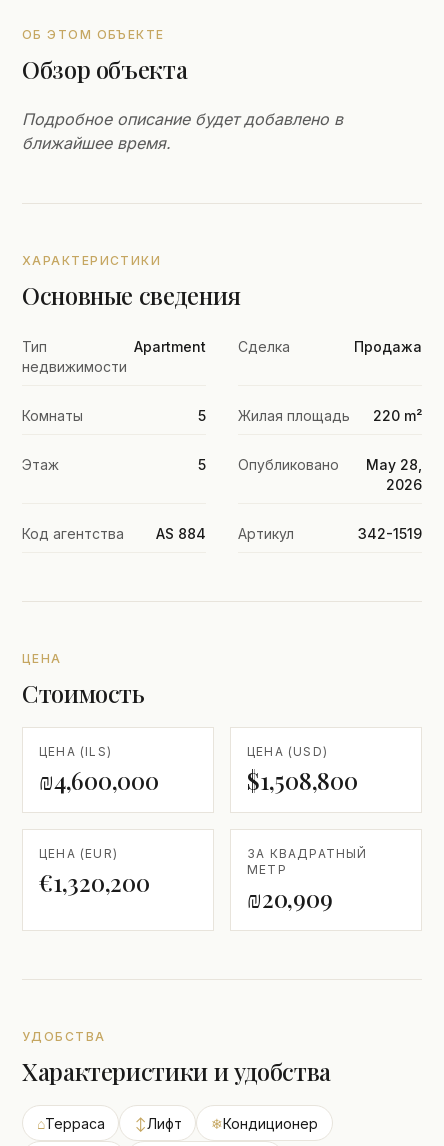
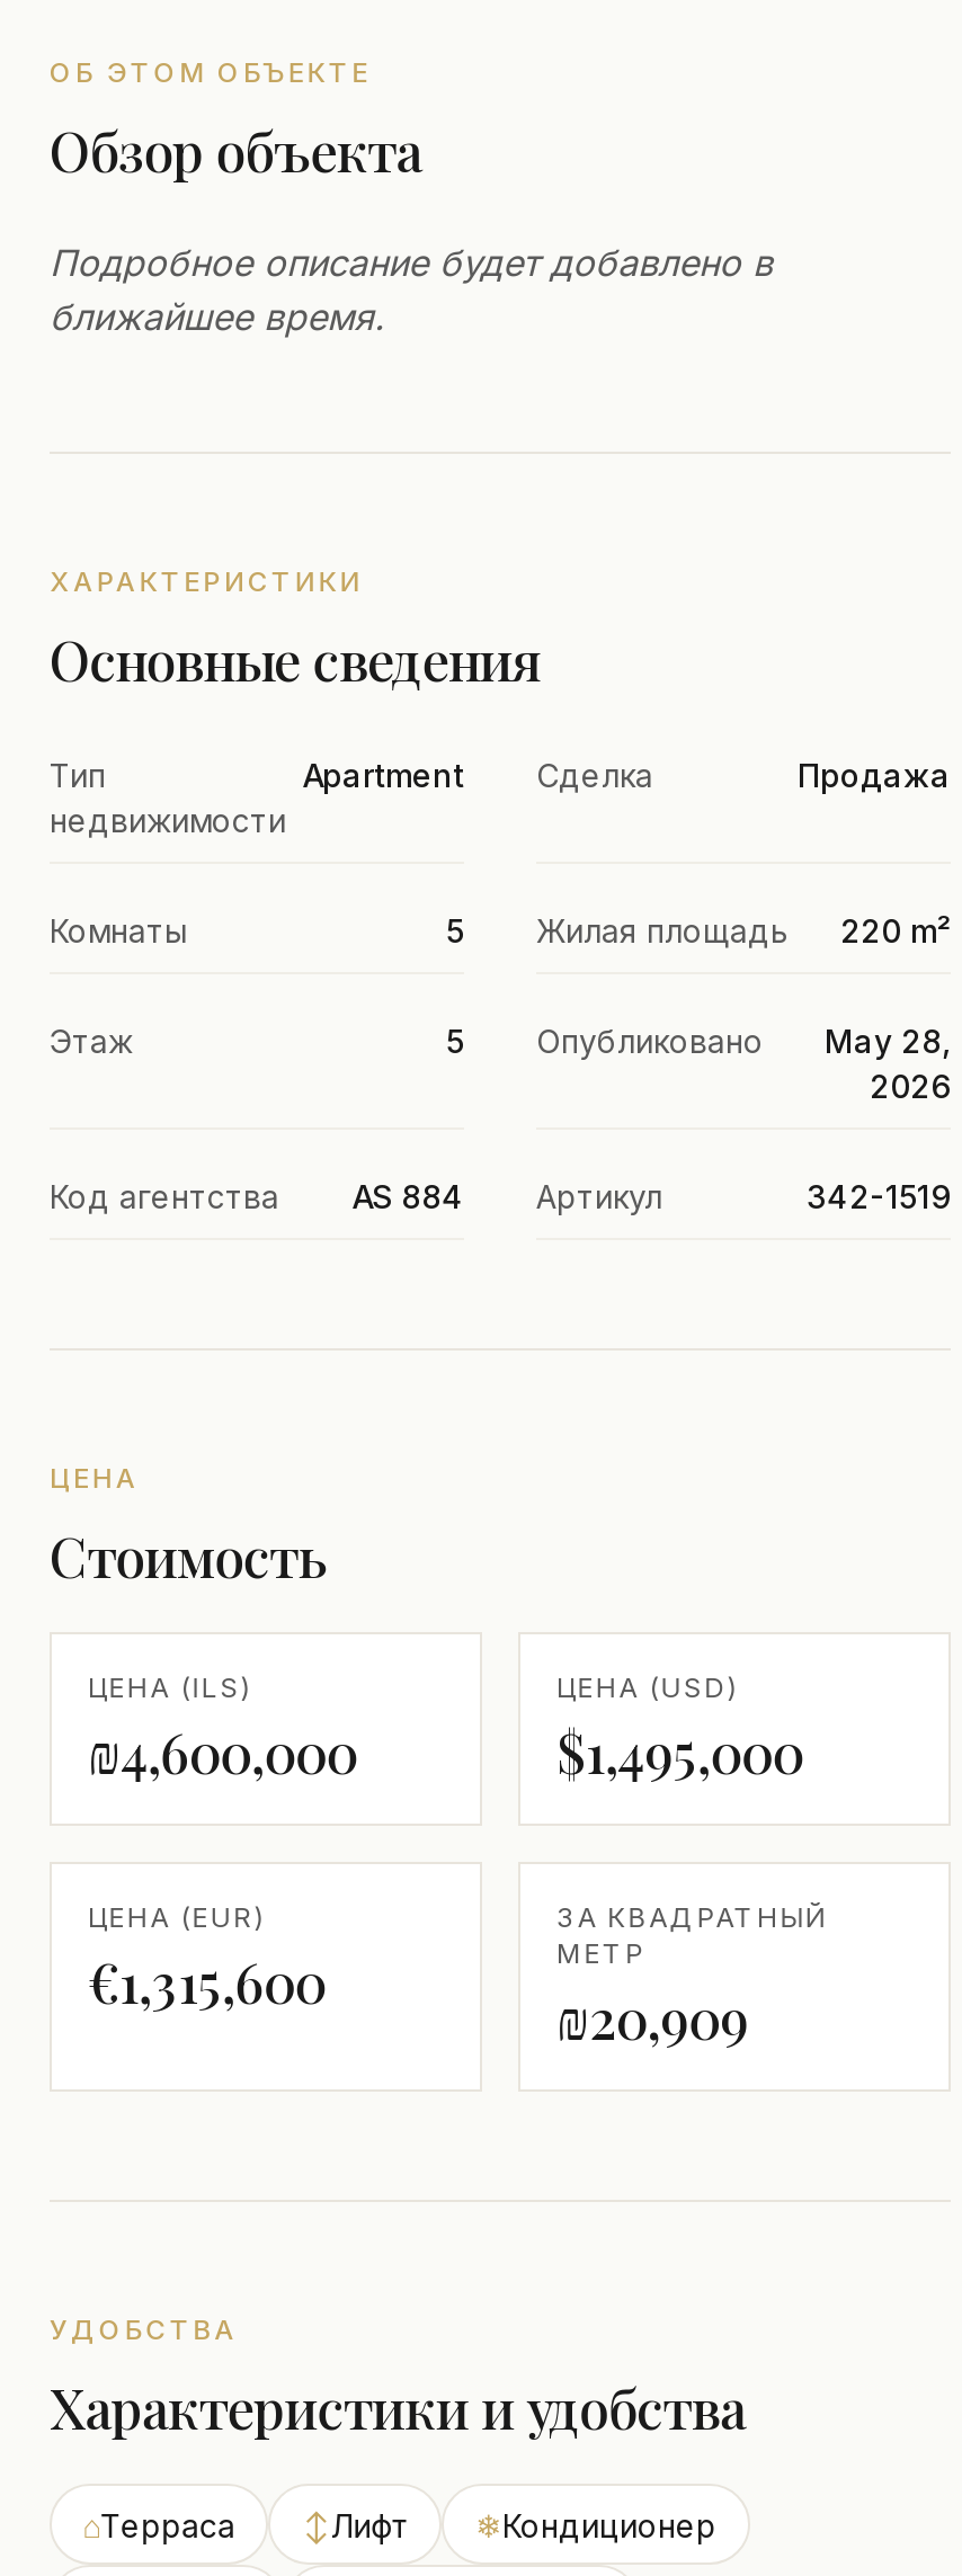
[247,764,358,796] $1,508,800 -> [556,1716,803,1788] $1,495,000
[39,866,150,898] €1,320,200 -> [88,1946,326,2018] €1,315,600

